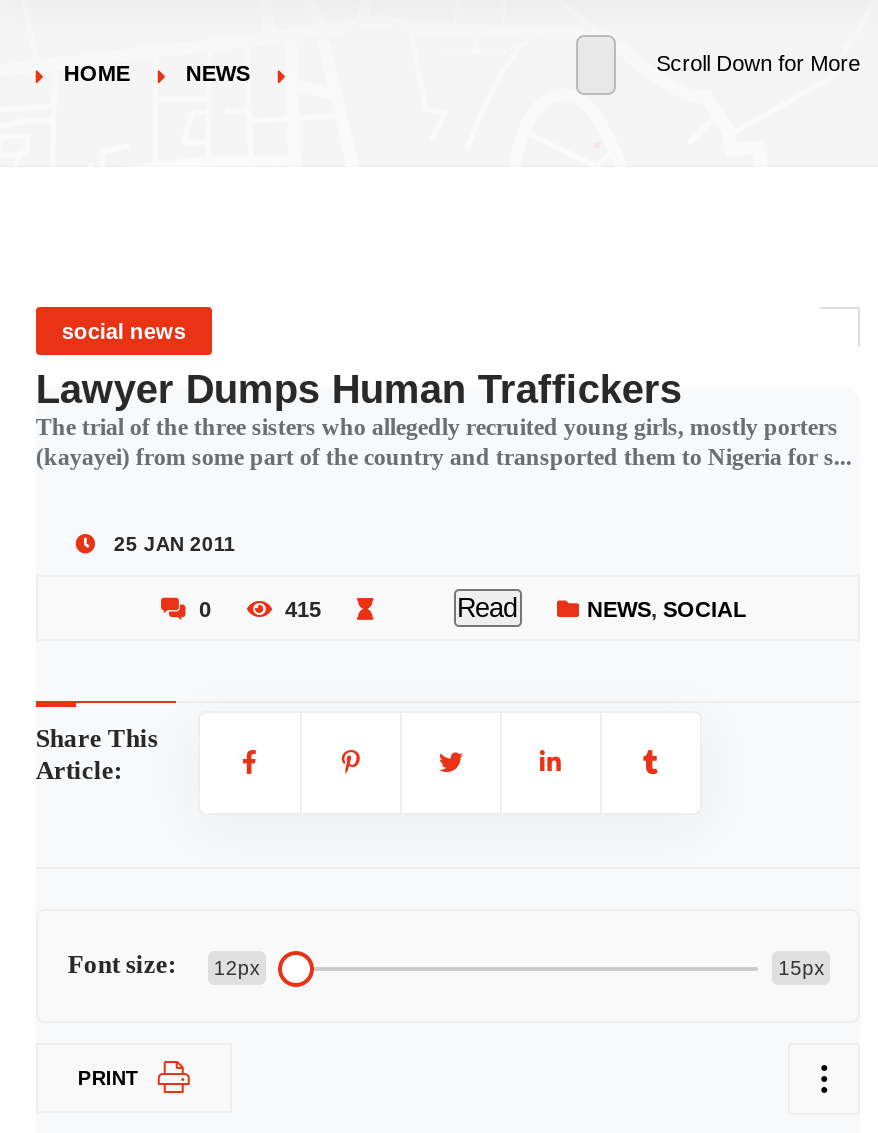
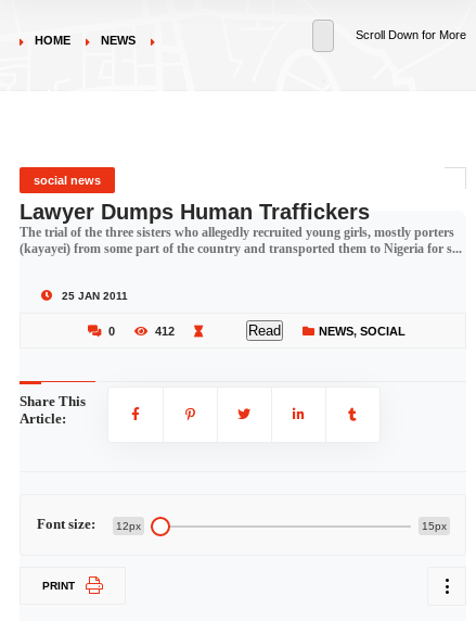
[279,597,321,621] 415 -> [151,325,174,338] 412

